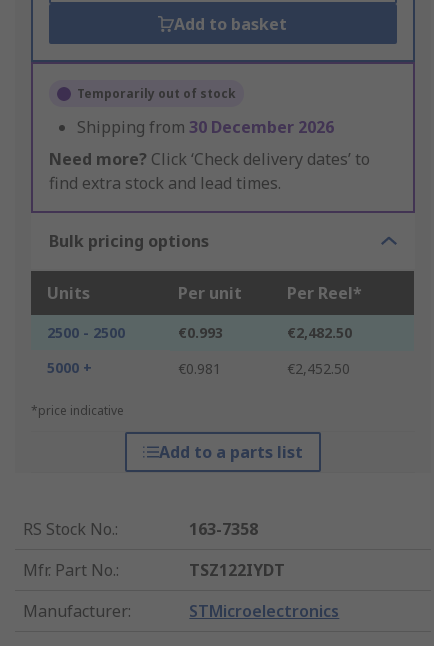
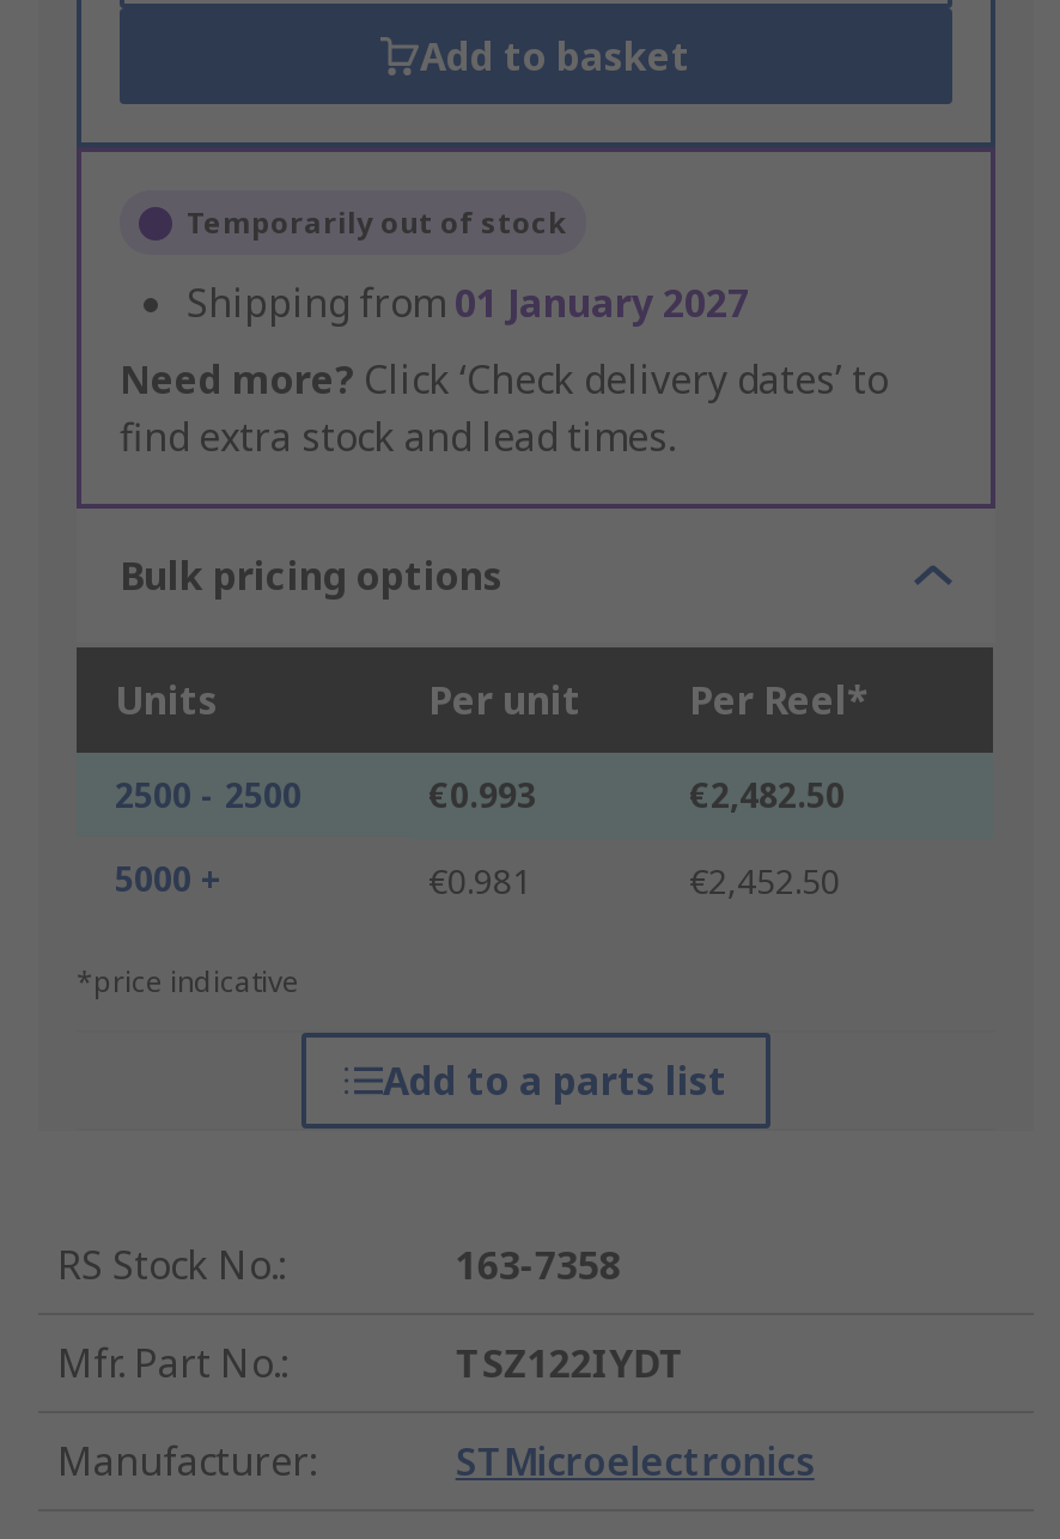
[77,116,334,138] Shipping from 30 December 2026 -> [187,278,749,330] Shipping from 01 January 2027

